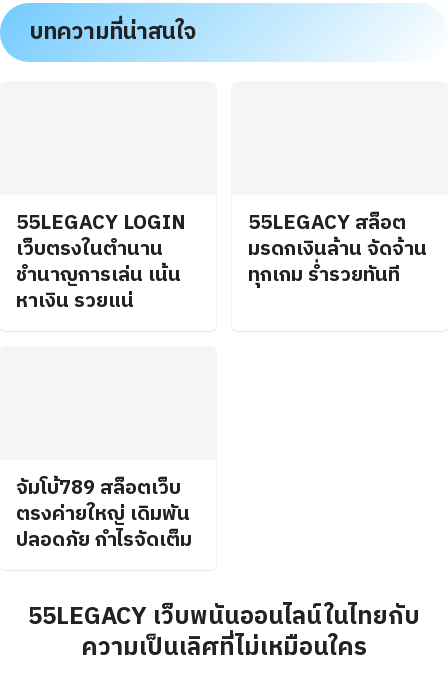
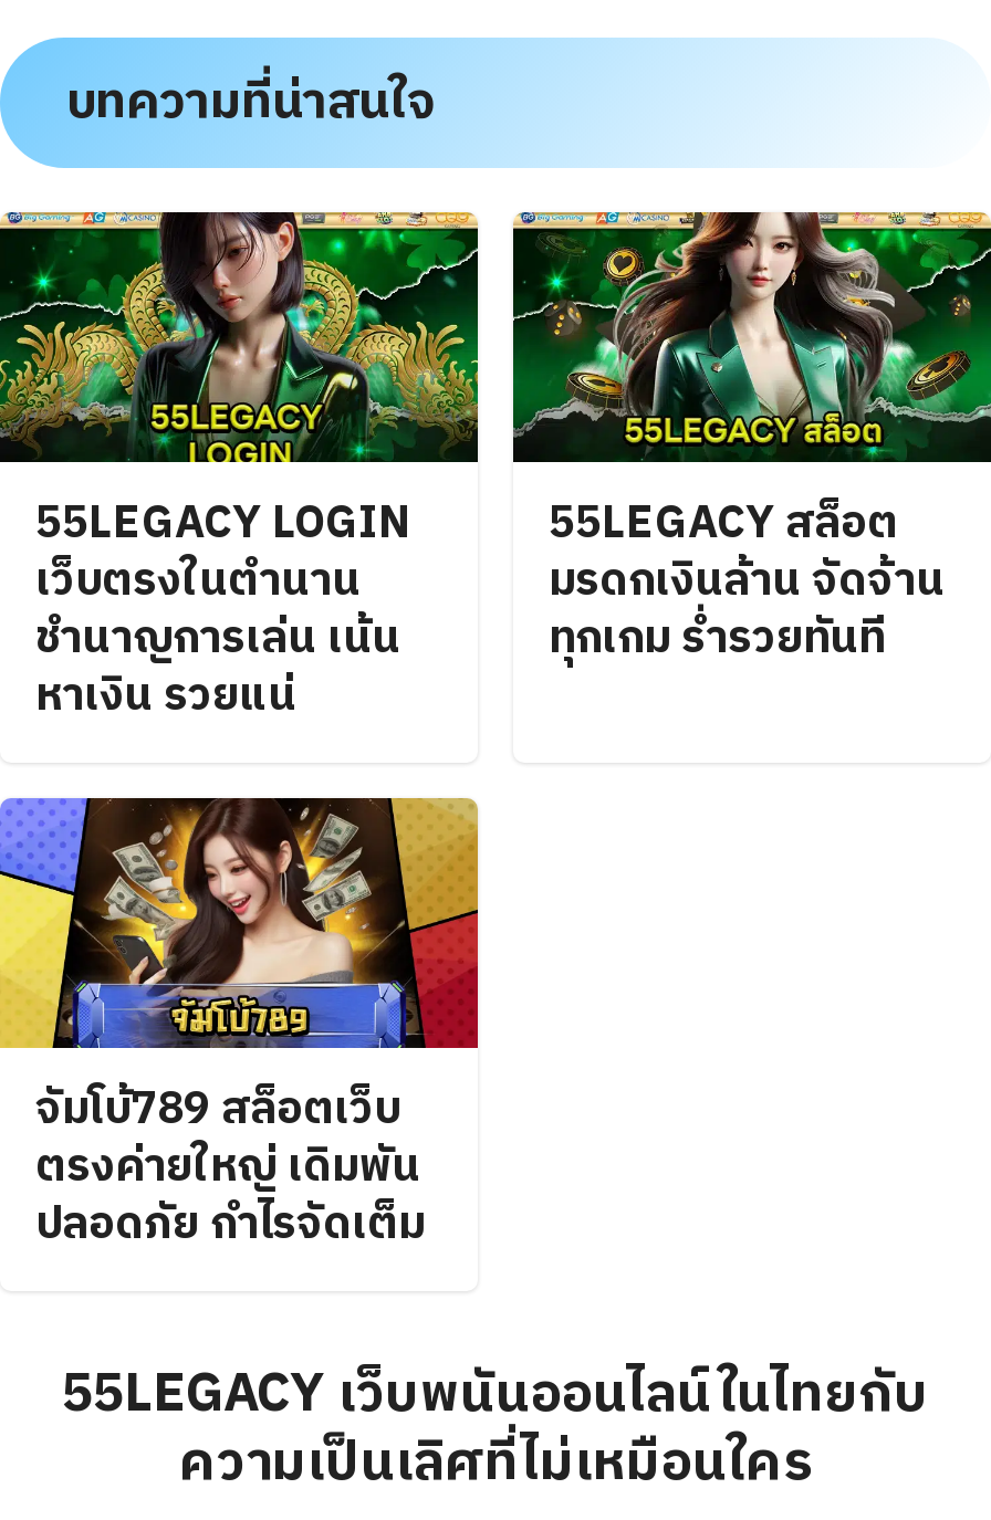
none -> [7,210,480,464] [image]
none -> [511,210,984,464] [image]
none -> [7,796,480,1050] [image]

